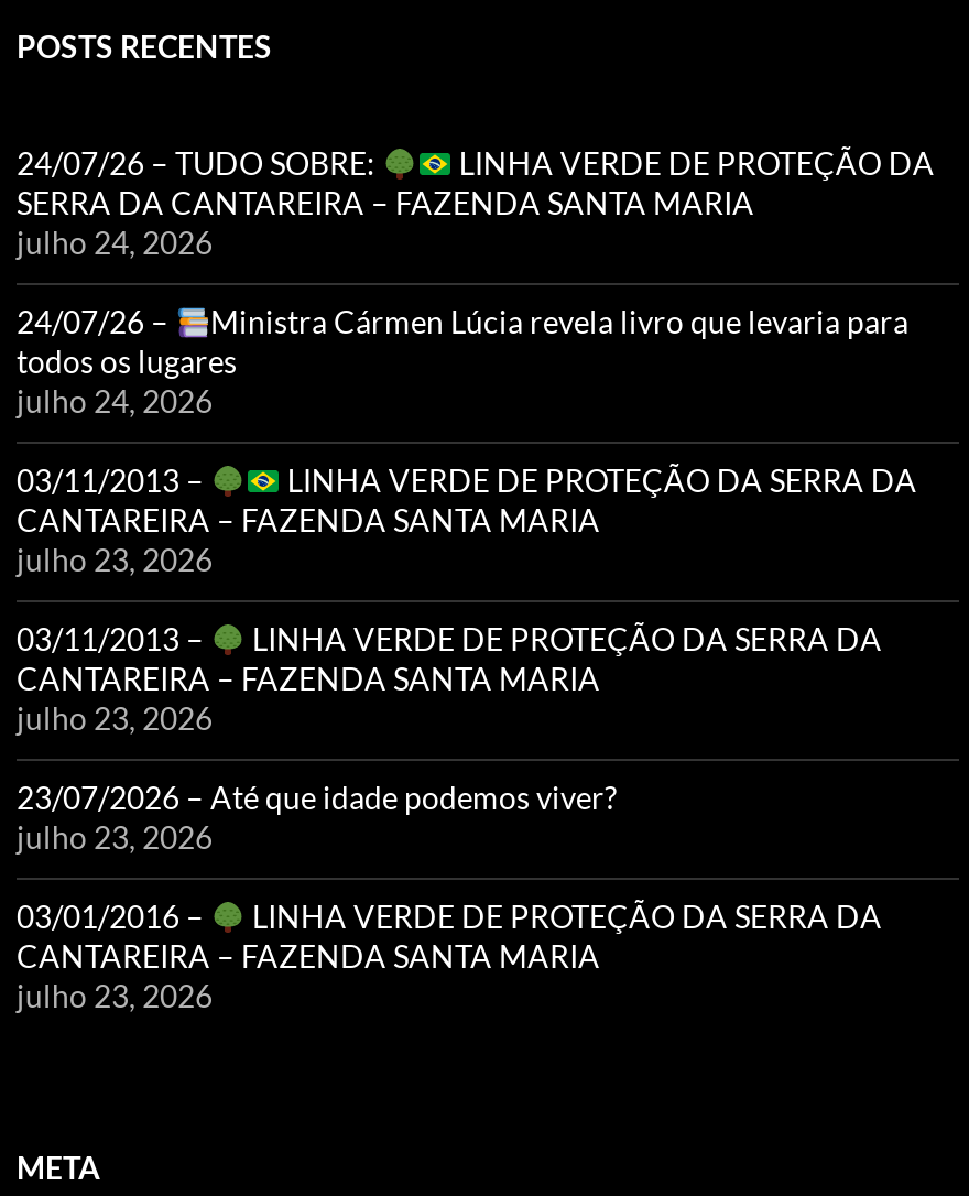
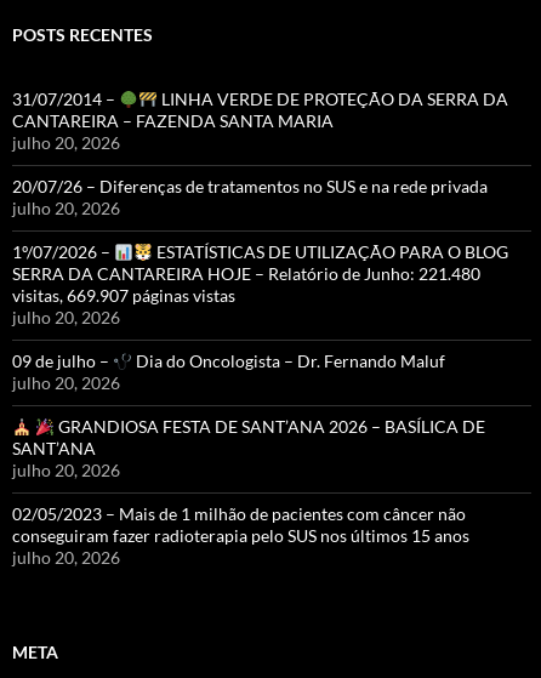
[17,145,935,500] 24/07/26 – TUDO SOBRE: | LINHA VERDE DE PROTEÇÃO DA | SERRA DA CANTAREIRA – FAZENDA SANTA MARIA | julho 24, 2026 | 24/07/26 – | Ministra Cármen Lúcia revela livro que levaria para | todos os lugares | julho 24, 2026 | 03/11/2013 – -> [12,89,119,110] 31/07/2014 –
moved [17,462,917,539] -> [12,89,508,131]: LINHA VERDE DE PROTEÇÃO DA SERRA DA | CANTAREIRA – FAZENDA SANTA MARIA
[17,542,882,1015] julho 23, 2026 | 03/11/2013 – | LINHA VERDE DE PROTEÇÃO DA SERRA DA | CANTAREIRA – FAZENDA SANTA MARIA | julho 23, 2026 | 23/07/2026 – Até que idade podemos viver? | julho 23, 2026 | 03/01/2016 – | LINHA VERDE DE PROTEÇÃO DA SERRA DA | CANTAREIRA – FAZENDA SANTA MARIA | julho 23, 2026 -> [12,133,508,568] julho 20, 2026 | 20/07/26 – Diferenças de tratamentos no SUS e na rede privada | julho 20, 2026 | 1º/07/2026 – | ESTATÍSTICAS DE UTILIZAÇÃO PARA O BLOG | SERRA DA CANTAREIRA HOJE – Relatório de Junho: 221.480 | visitas, 669.907 páginas vistas | julho 20, 2026 | 09 de julho – | Dia do Oncologista – Dr. Fernando Maluf | julho 20, 2026 | GRANDIOSA FESTA DE SANT’ANA 2026 – BASÍLICA DE | SANT’ANA | julho 20, 2026 | 02/05/2023 – Mais de 1 milhão de pacientes com câncer não | conseguiram fazer radioterapia pelo SUS nos últimos 15 anos | julho 20, 2026

